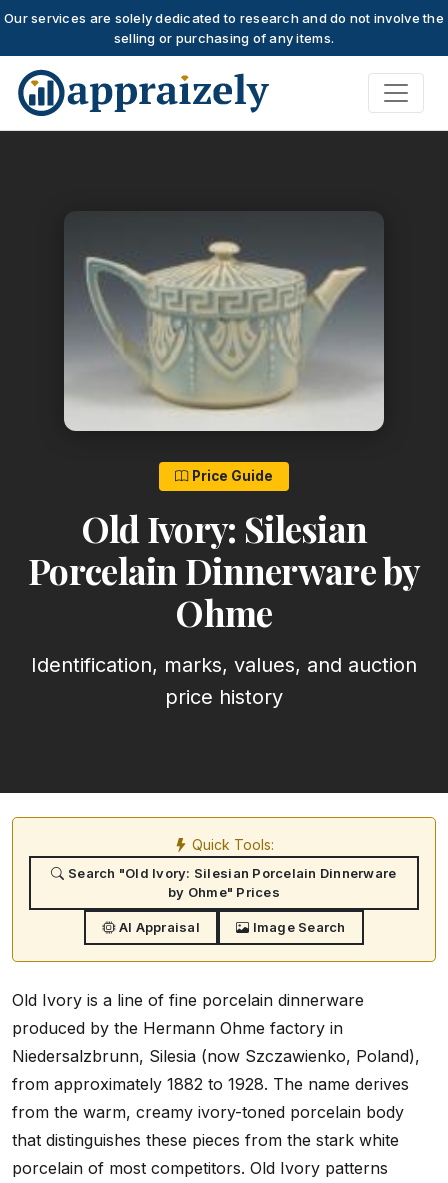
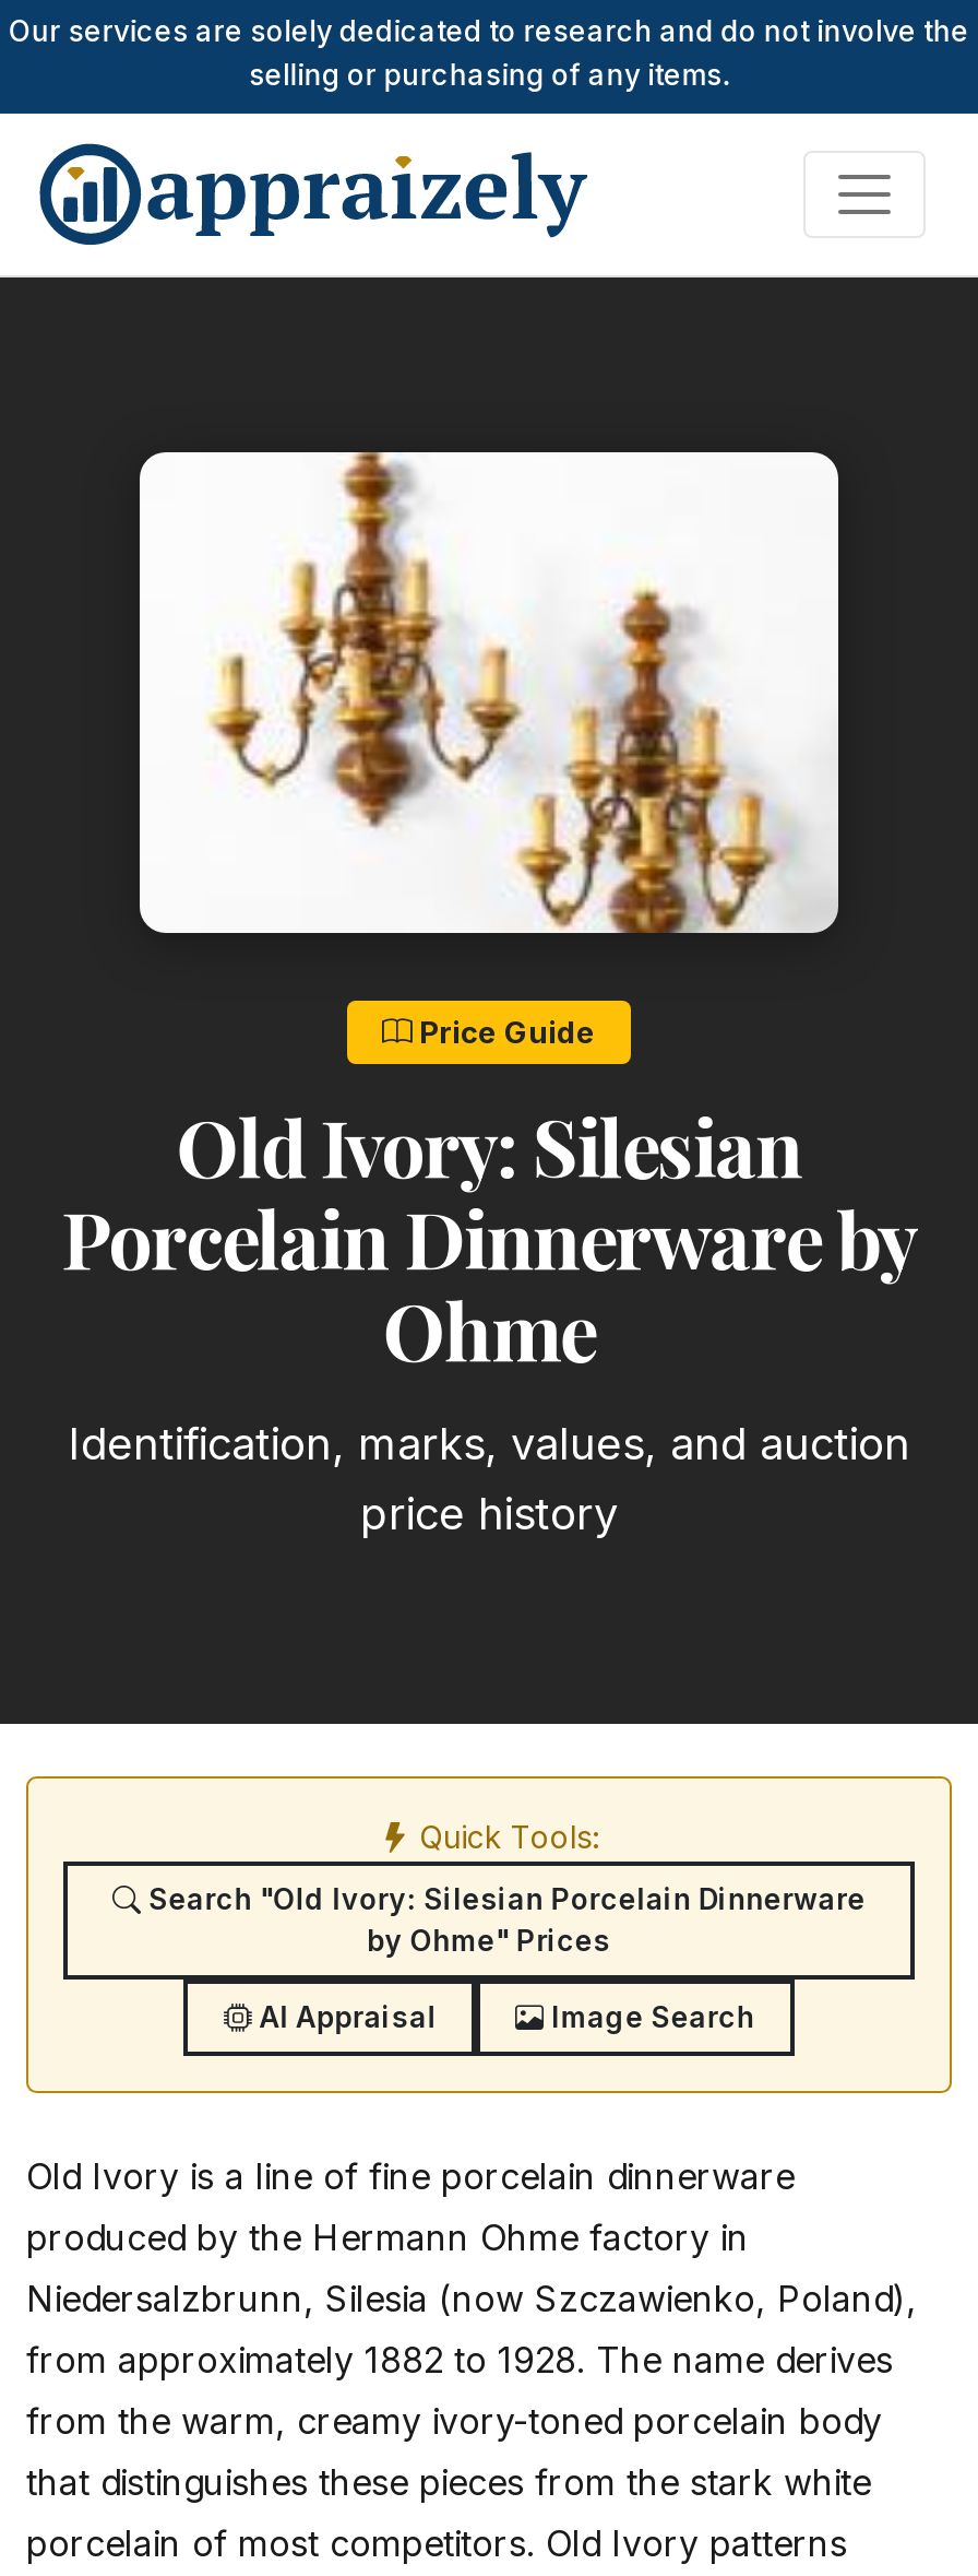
[64,211,384,432] [image] -> [138,450,840,933] [image]

